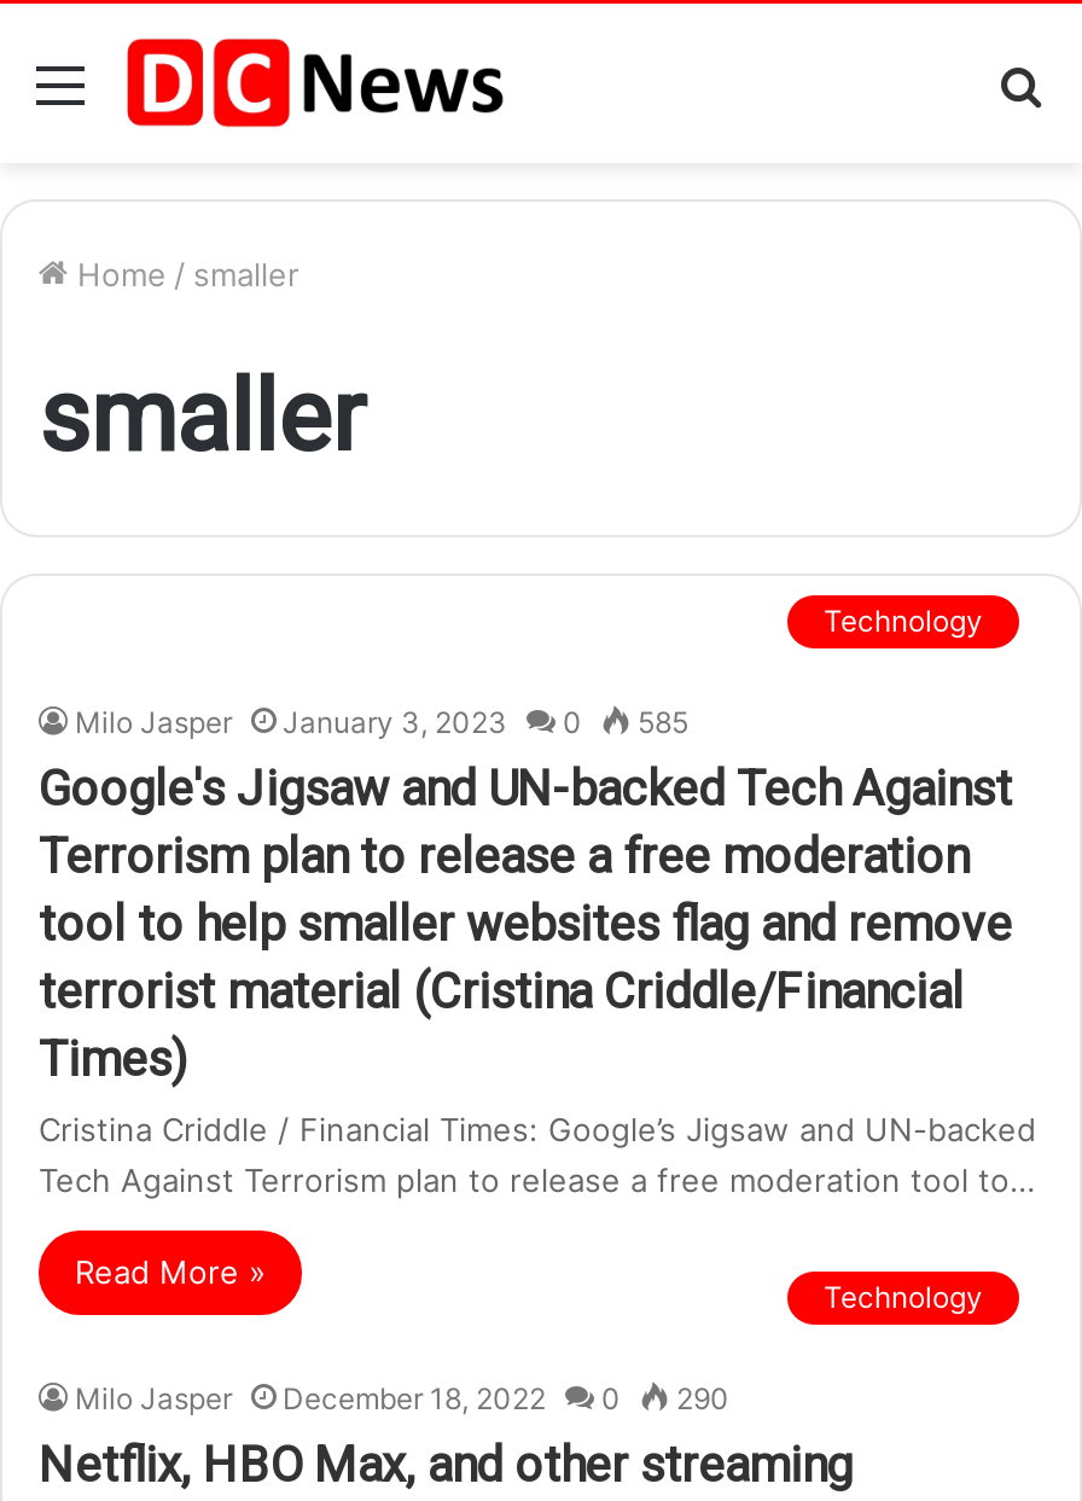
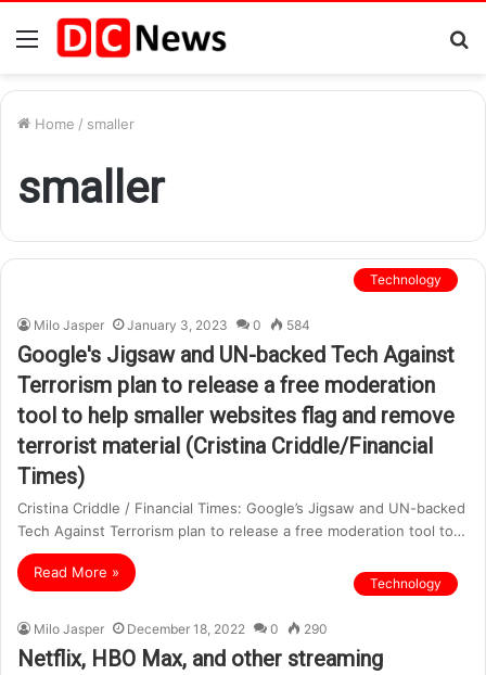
[75,704,688,740] Milo Jasper January 3, 2023 0 585 -> [34,317,310,333] Milo Jasper January 3, 2023 0 584

